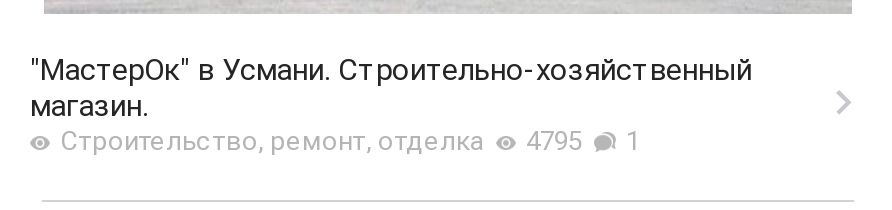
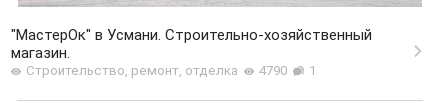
[60,125,640,155] Строительство, ремонт, отделка 4795 1 -> [26,62,316,77] Строительство, ремонт, отделка 4790 1

